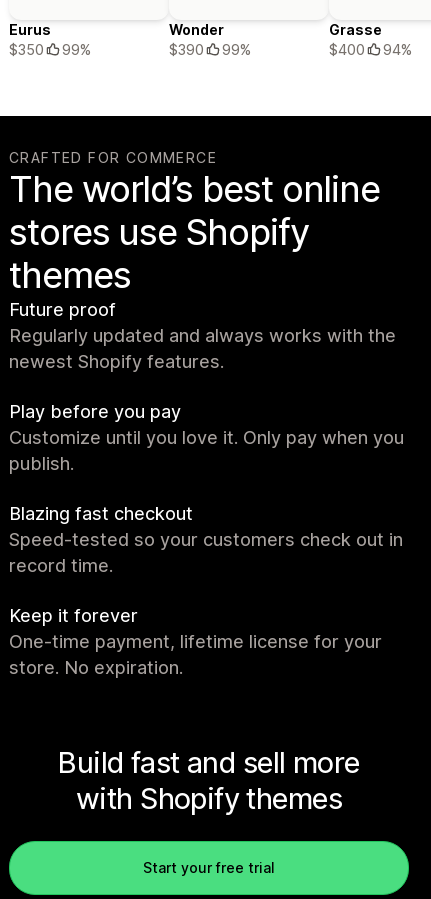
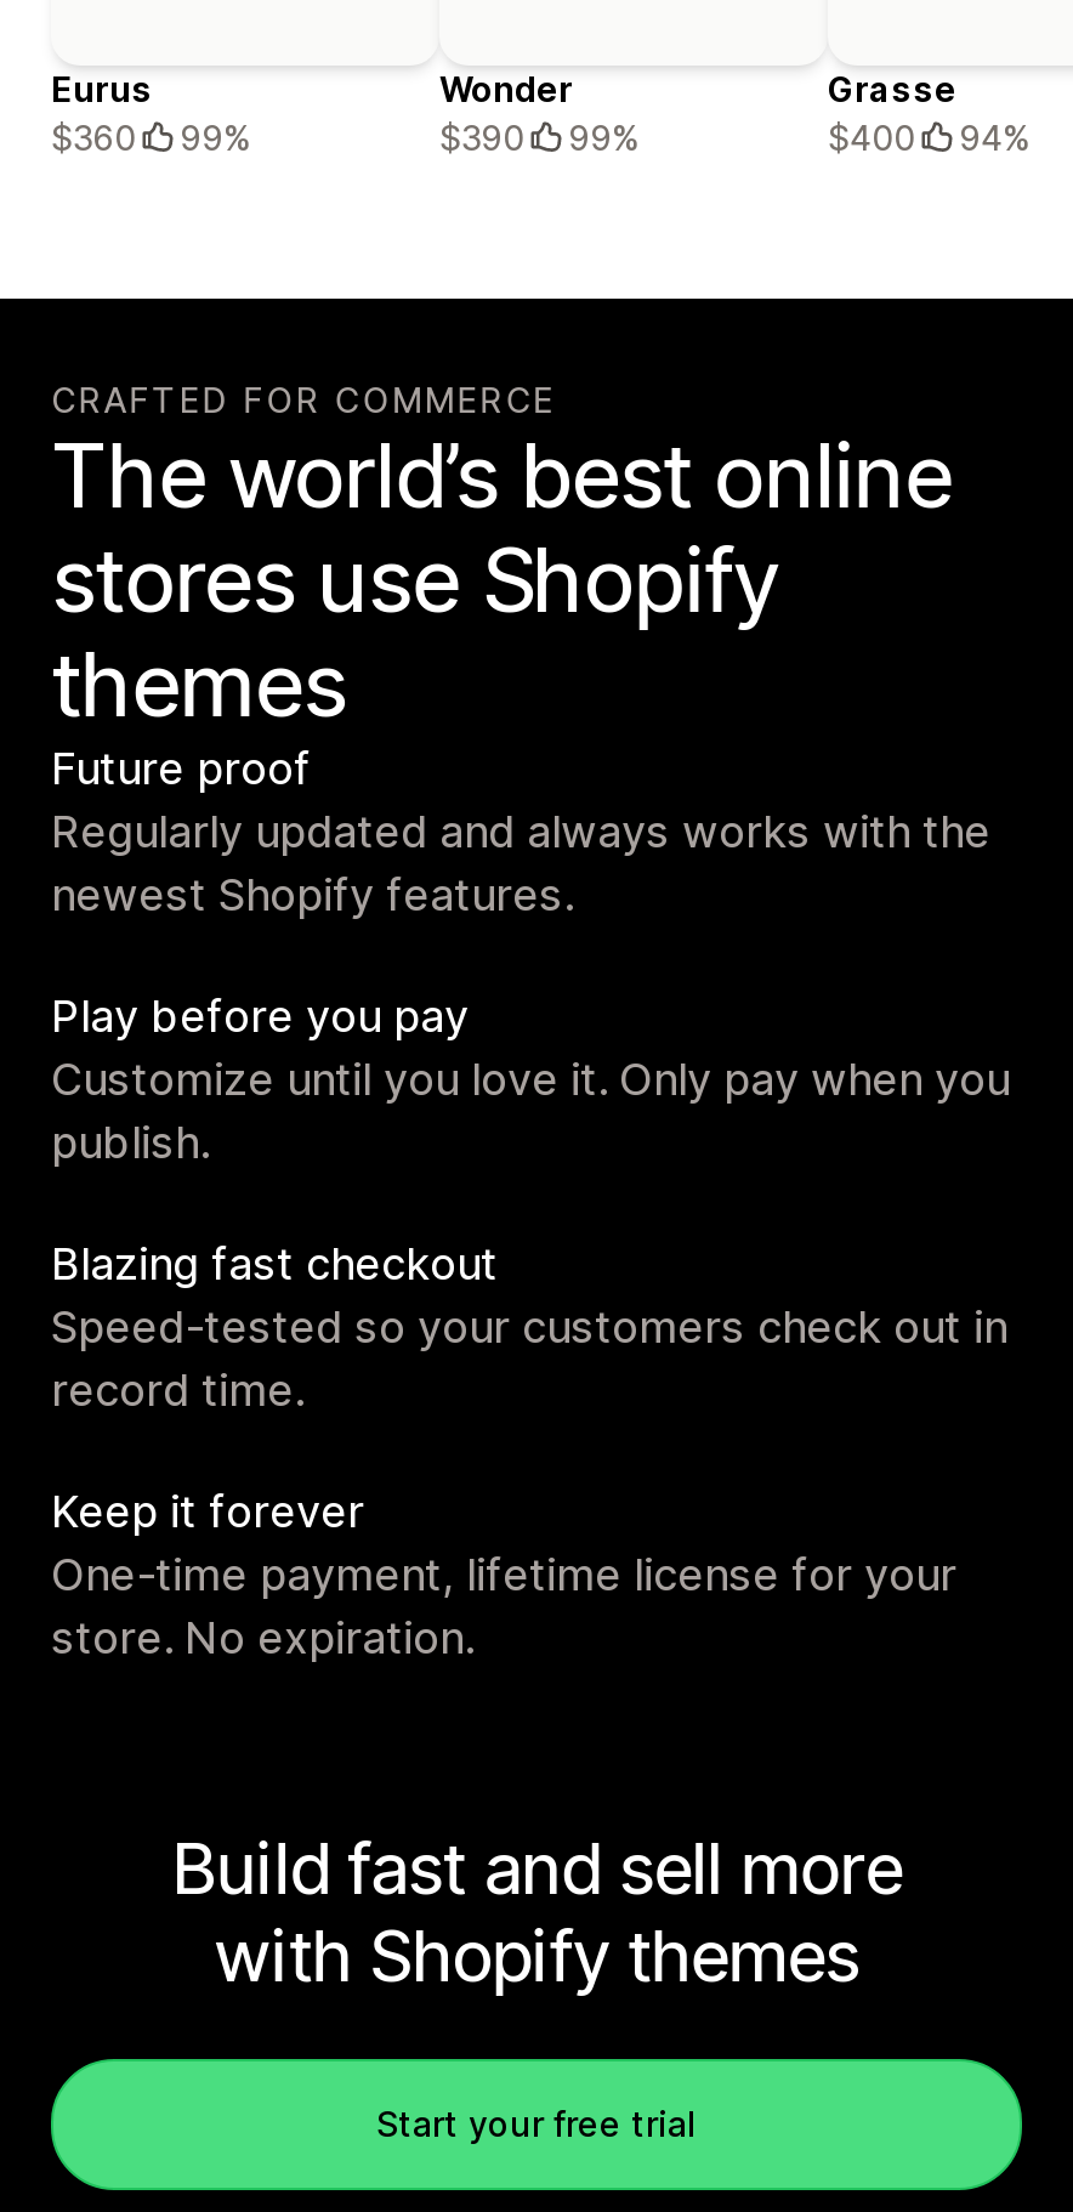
[9,41,91,58] $350 99% -> [51,117,250,159] $360 99%

